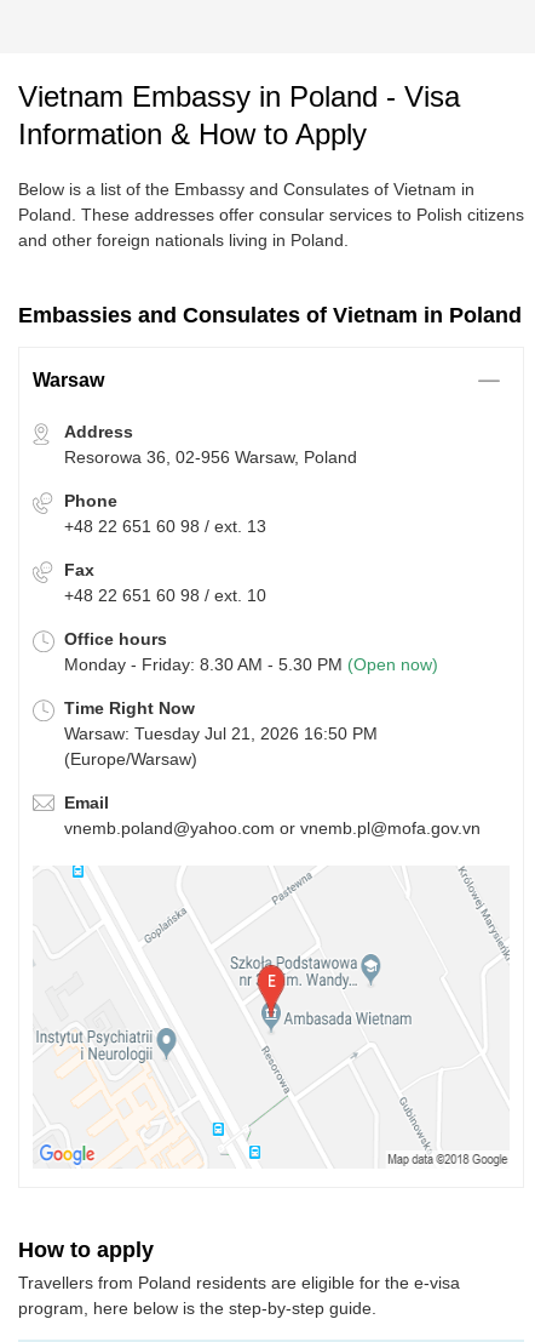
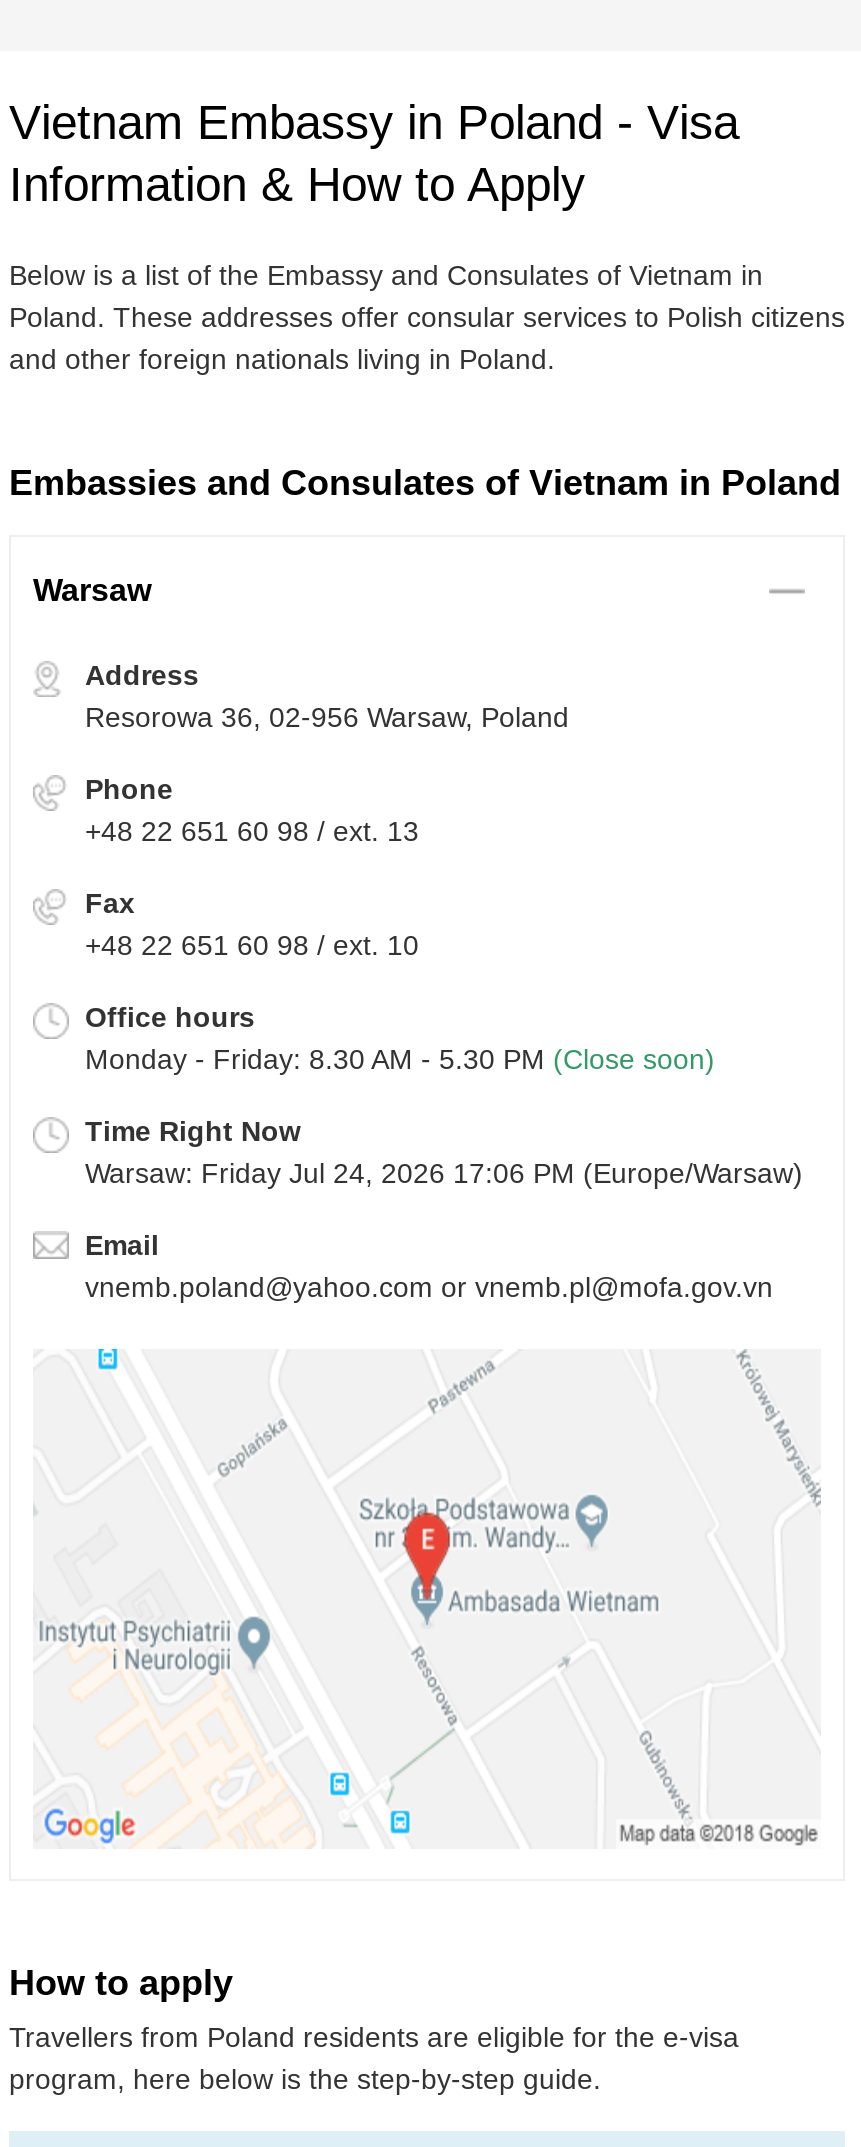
[64,655,438,674] Monday - Friday: 8.30 AM - 5.30 PM (Open now) -> [85,1043,715,1075] Monday - Friday: 8.30 AM - 5.30 PM (Close soon)
[64,724,378,769] Warsaw: Tuesday Jul 21, 2026 16:50 PM | (Europe/Warsaw) -> [85,1157,803,1189] Warsaw: Friday Jul 24, 2026 17:06 PM (Europe/Warsaw)

